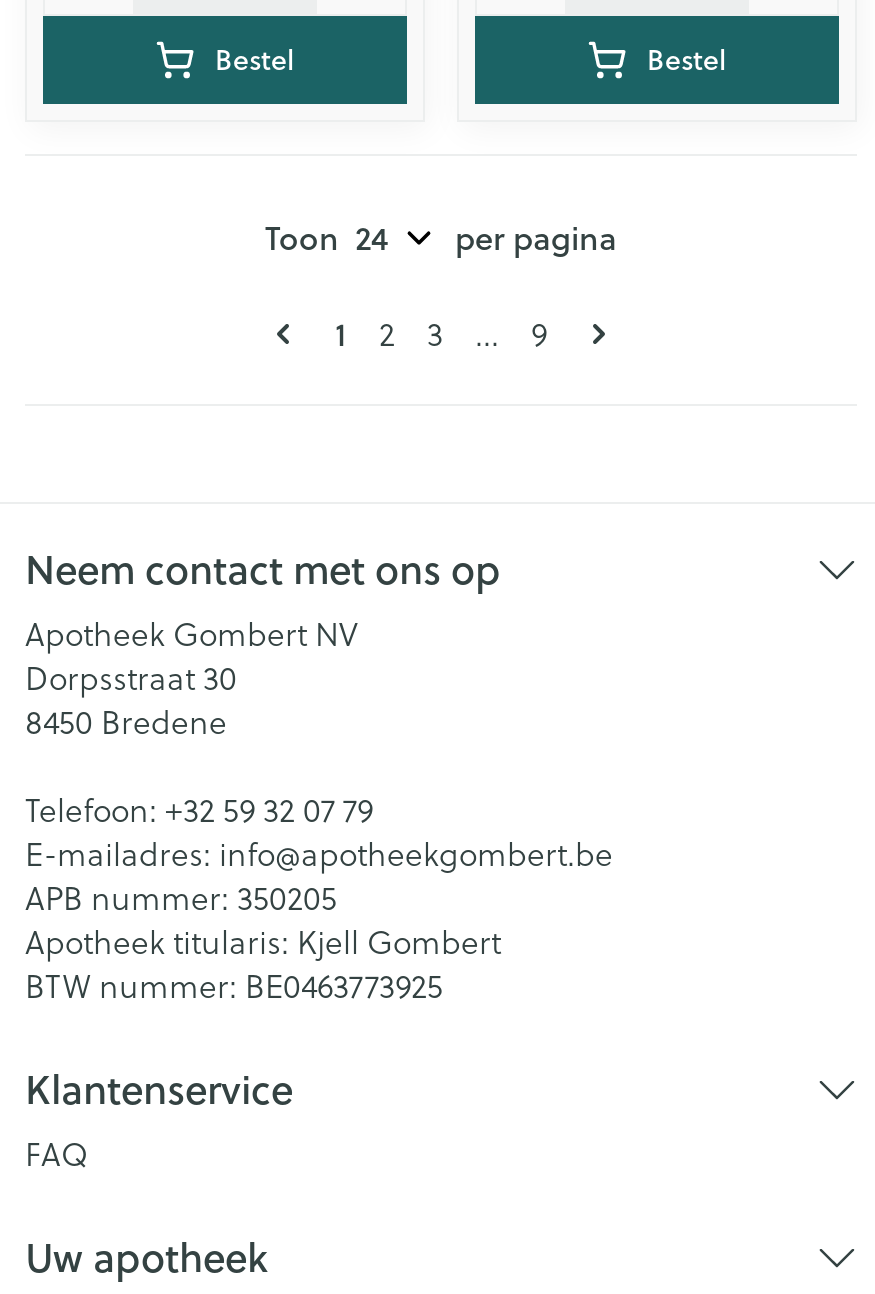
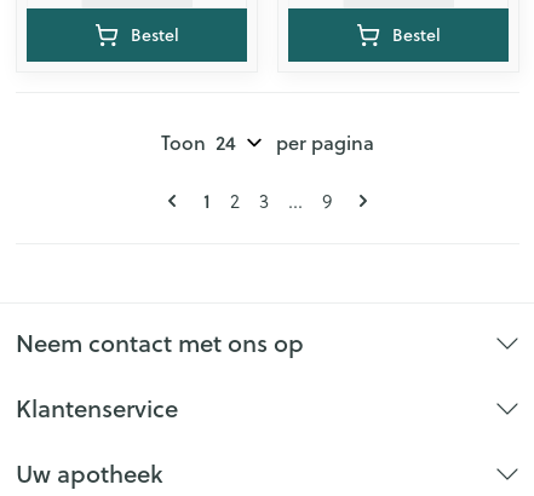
[25,610,613,1008] Apotheek Gombert NV | Dorpsstraat 30 | 8450 Bredene | Telefoon: +32 59 32 07 79 | E-mailadres: info@apotheekgombert.be | APB nummer: 350205 | Apotheek titularis: Kjell Gombert | BTW nummer: BE0463773925 -> none
[25,1130,89,1176] FAQ -> none

